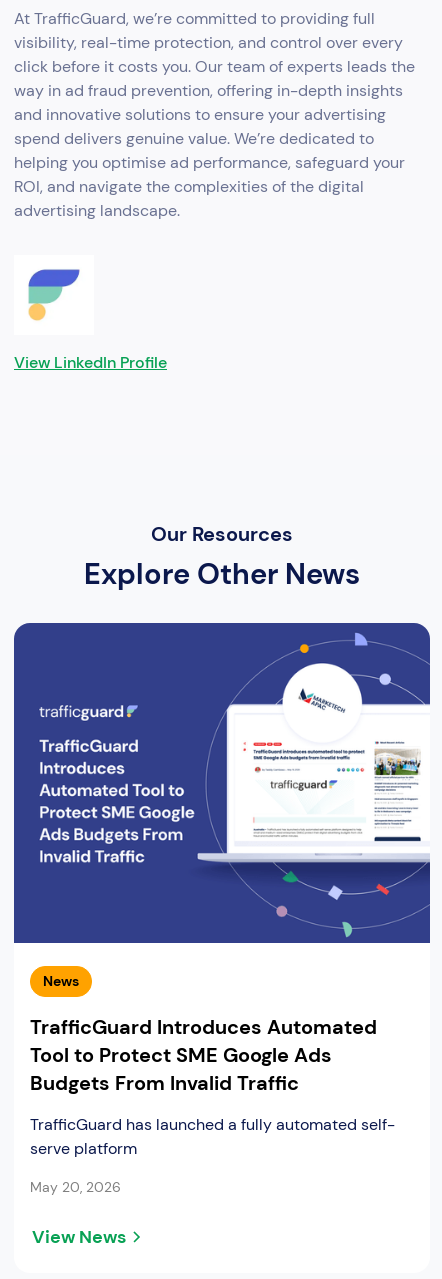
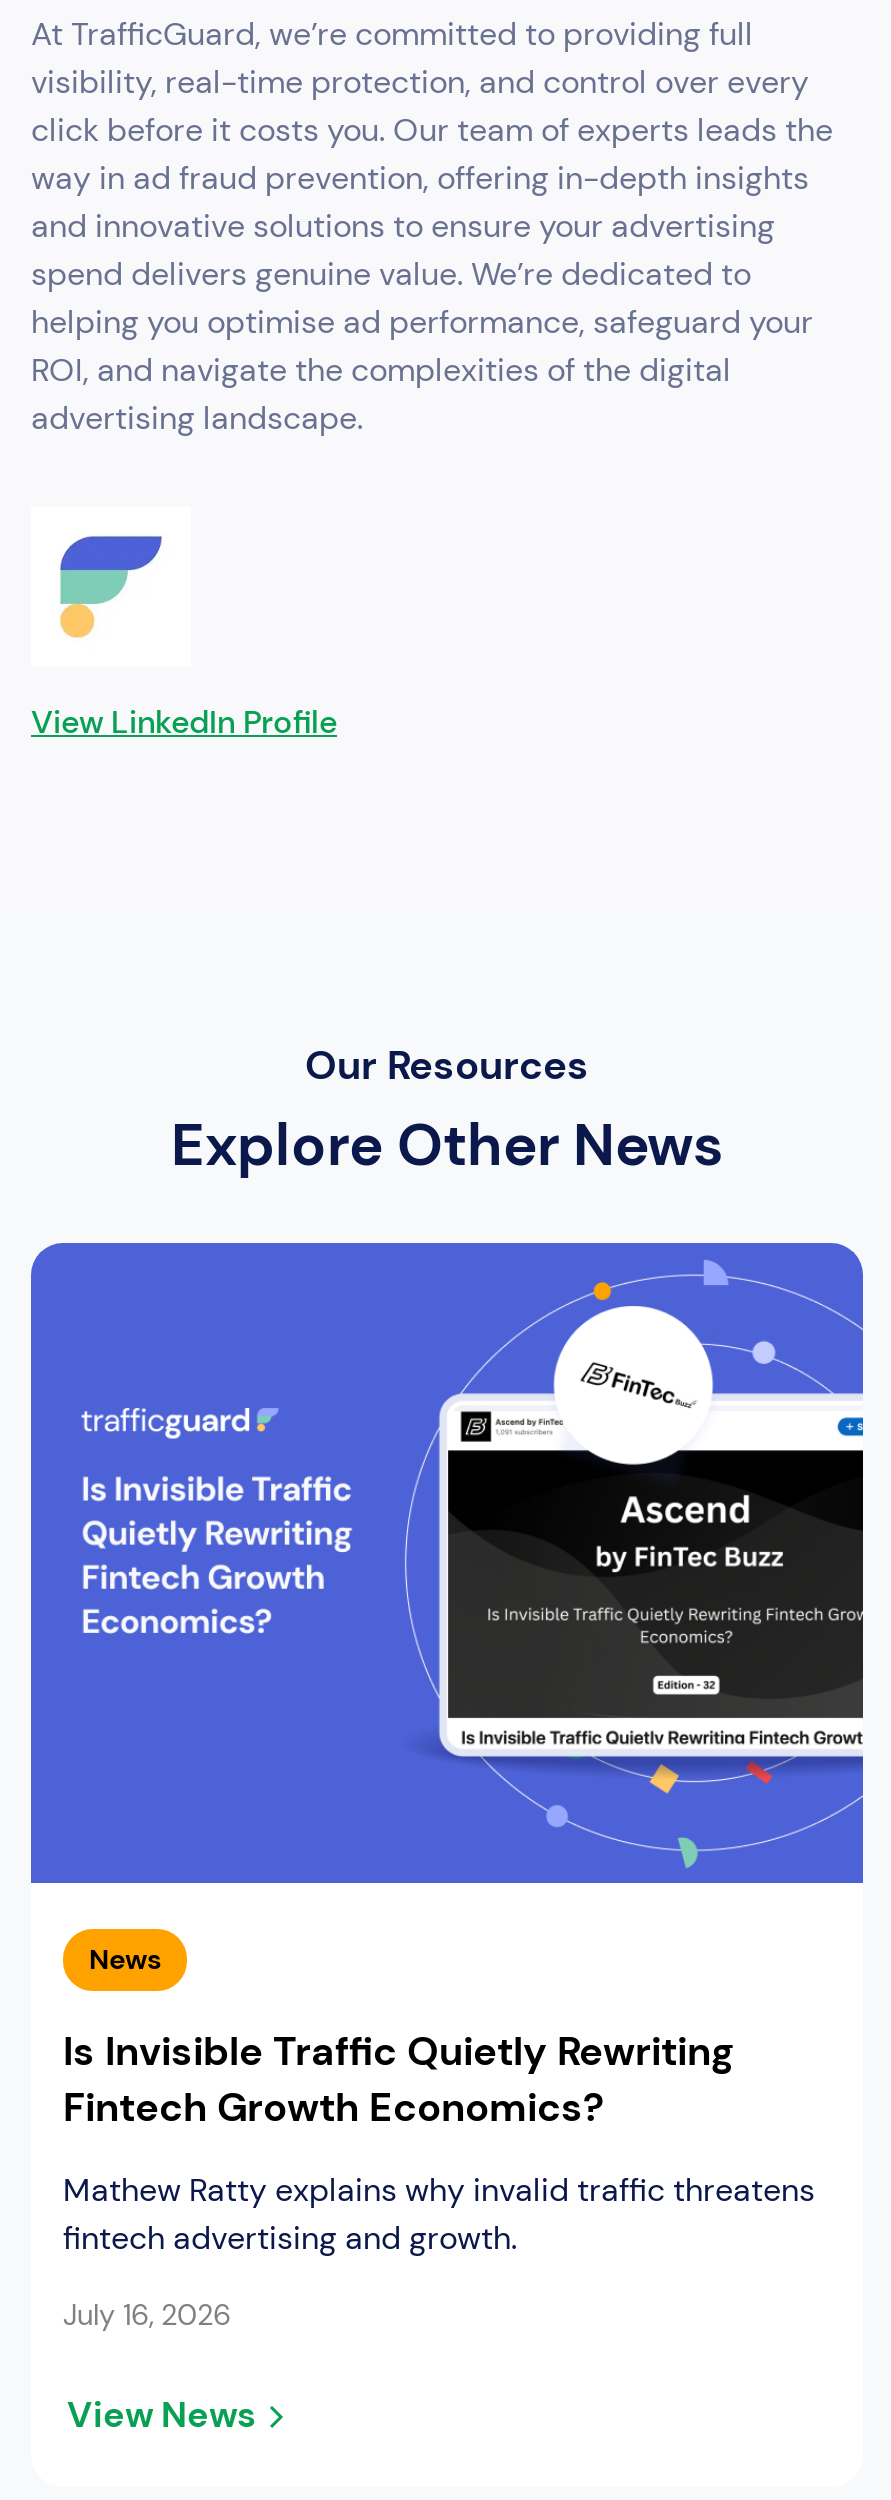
[14,623,431,943] [image] -> [31,1243,865,1883] [image]
[30,1014,377,1096] TrafficGuard Introduces Automated | Tool to Protect SME Google Ads | Budgets From Invalid Traffic -> [63,2025,733,2133] Is Invisible Traffic Quietly Rewriting | Fintech Growth Economics?
[30,1114,395,1159] TrafficGuard has launched a fully automated self- | serve platform -> [63,2169,815,2259] Mathew Ratty explains why invalid traffic threatens | fintech advertising and growth.
[30,1178,121,1196] May 20, 2026 -> [63,2297,231,2333] July 16, 2026

